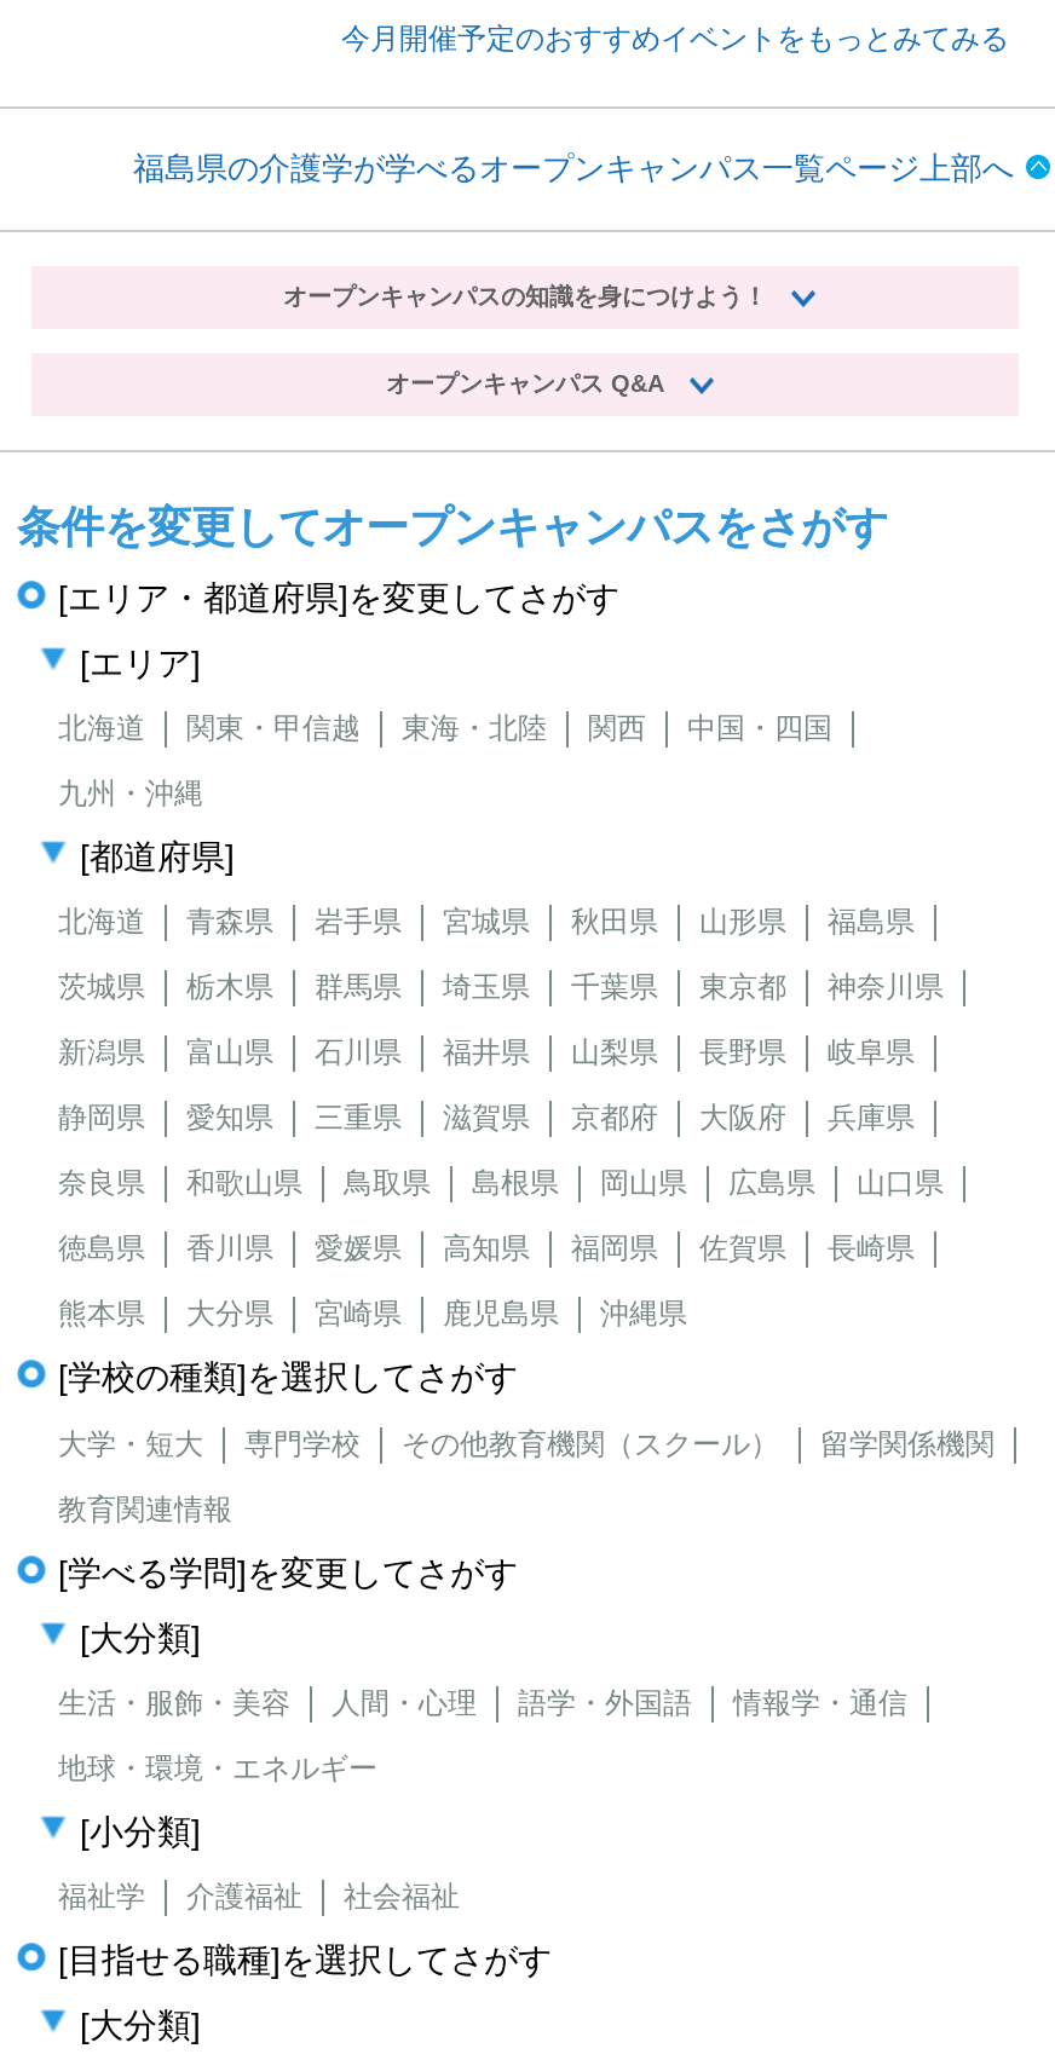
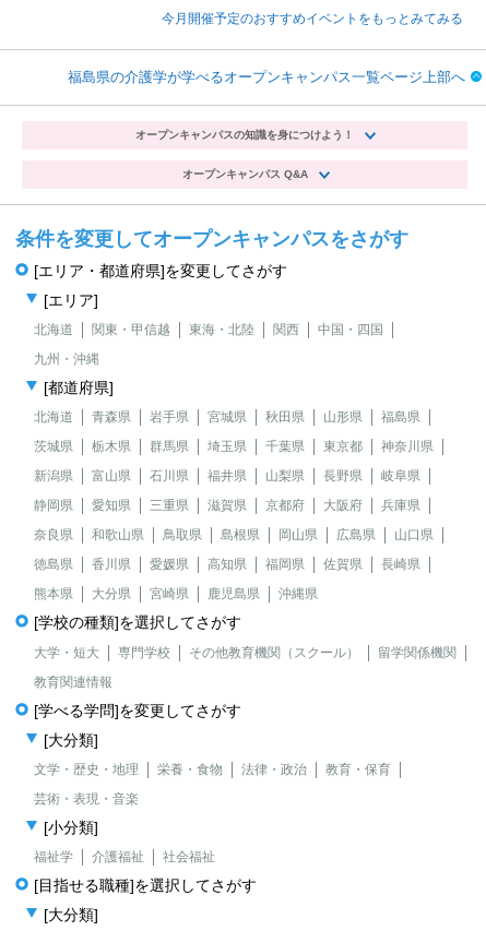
[58,1685,907,1719] 生活・服飾・美容 | 人間・心理 | 語学・外国語 | 情報学・通信 -> [34,761,391,777] 文学・歴史・地理 | 栄養・食物 | 法律・政治 | 教育・保育
[58,1751,377,1785] 地球・環境・エネルギー -> [34,791,139,806] 芸術・表現・音楽

